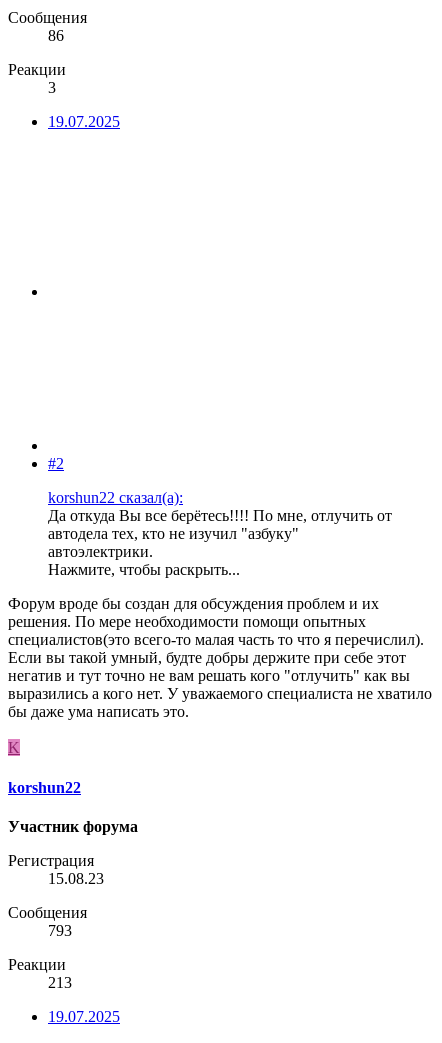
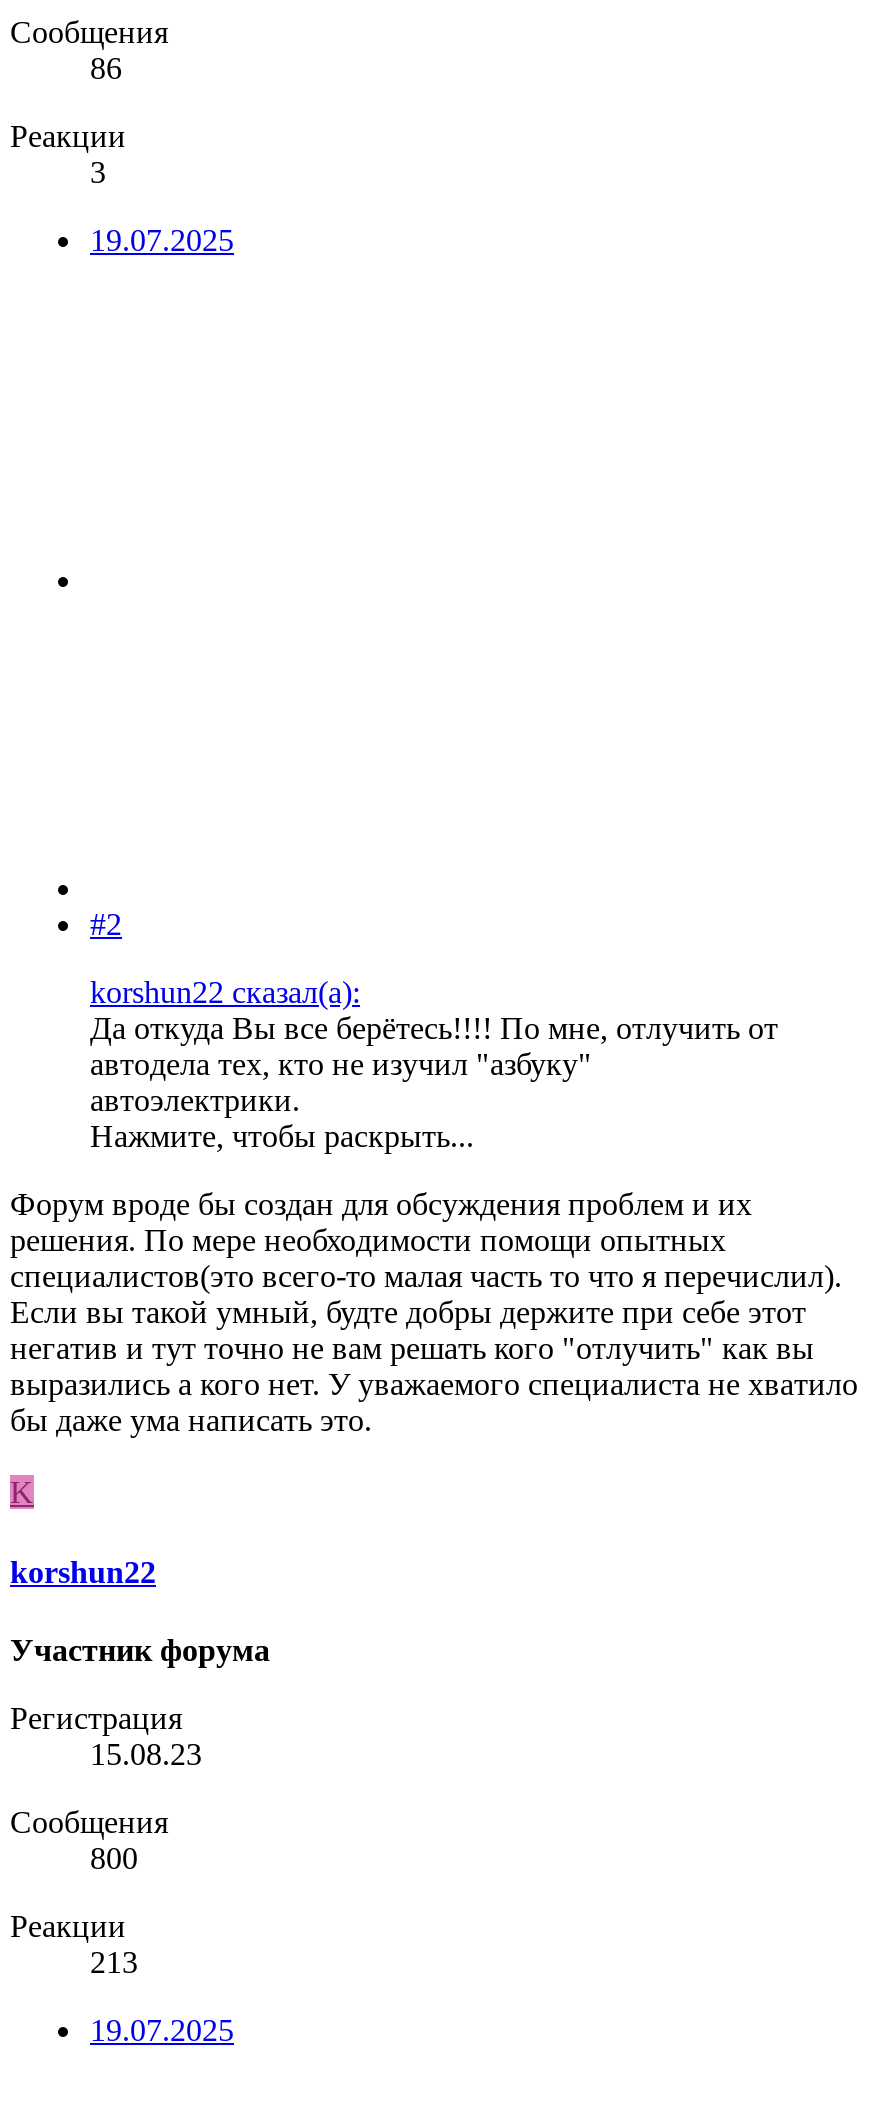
[48,922,72,939] 793 -> [90,1841,138,1875] 800

